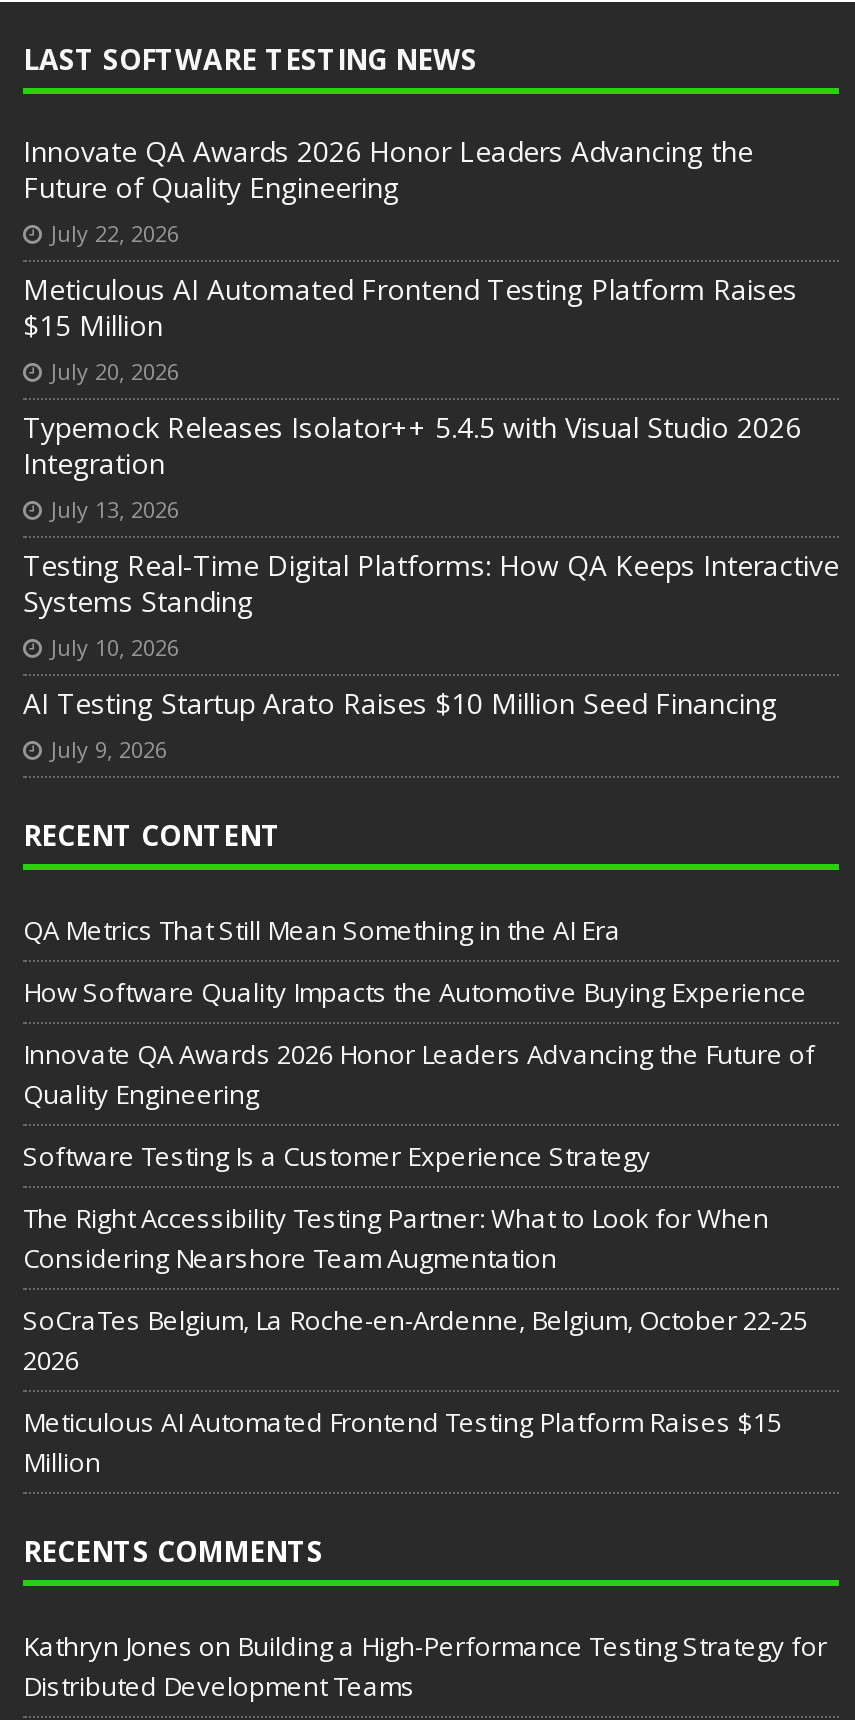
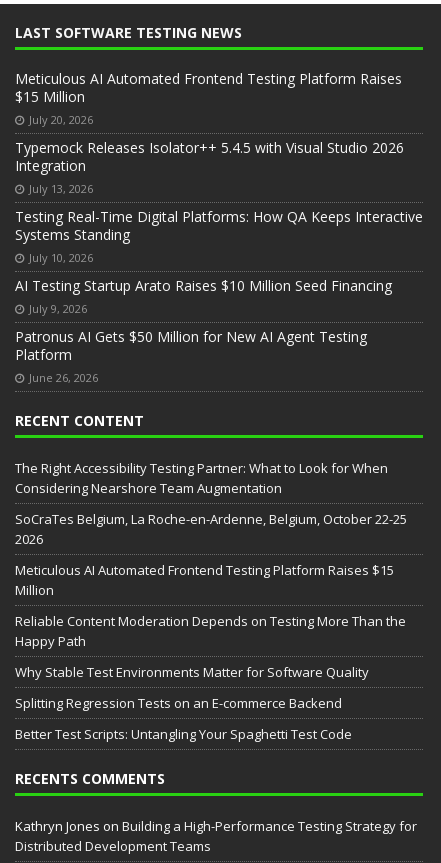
[23,133,753,249] Innovate QA Awards 2026 Honor Leaders Advancing the | Future of Quality Engineering | July 22, 2026 -> none
moved [23,271,839,765] -> [15,69,423,316]: Meticulous AI Automated Frontend Testing Platform Raises | $15 Million | July 20, 2026 | ... | AI Testing Startup Arato Raises $10 Million Seed Financing | July 9, 2026
none -> [15,327,367,385] Patronus AI Gets $50 Million for New AI Agent Testing | Platform | June 26, 2026
[23,913,815,1175] QA Metrics That Still Mean Something in the AI Era | How Software Quality Impacts the Automotive Buying Experience | Innovate QA Awards 2026 Honor Leaders Advancing the Future of | Quality Engineering | Software Testing Is a Customer Experience Strategy -> none
moved [23,1201,807,1481] -> [15,459,407,599]: The Right Accessibility Testing Partner: What to Look for When | Considering Nearshore Team Augmentation | SoCraTes Belgium, La Roche-en-Ardenne, Belgium, October 22-25 | 2026 | Meticulous AI Automated Frontend Testing Platform Raises $15 | Million
none -> [15,612,406,743] Reliable Content Moderation Depends on Testing More Than the | Happy Path | Why Stable Test Environments Matter for Software Quality | Splitting Regression Tests on an E-commerce Backend | Better Test Scripts: Untangling Your Spaghetti Test Code

